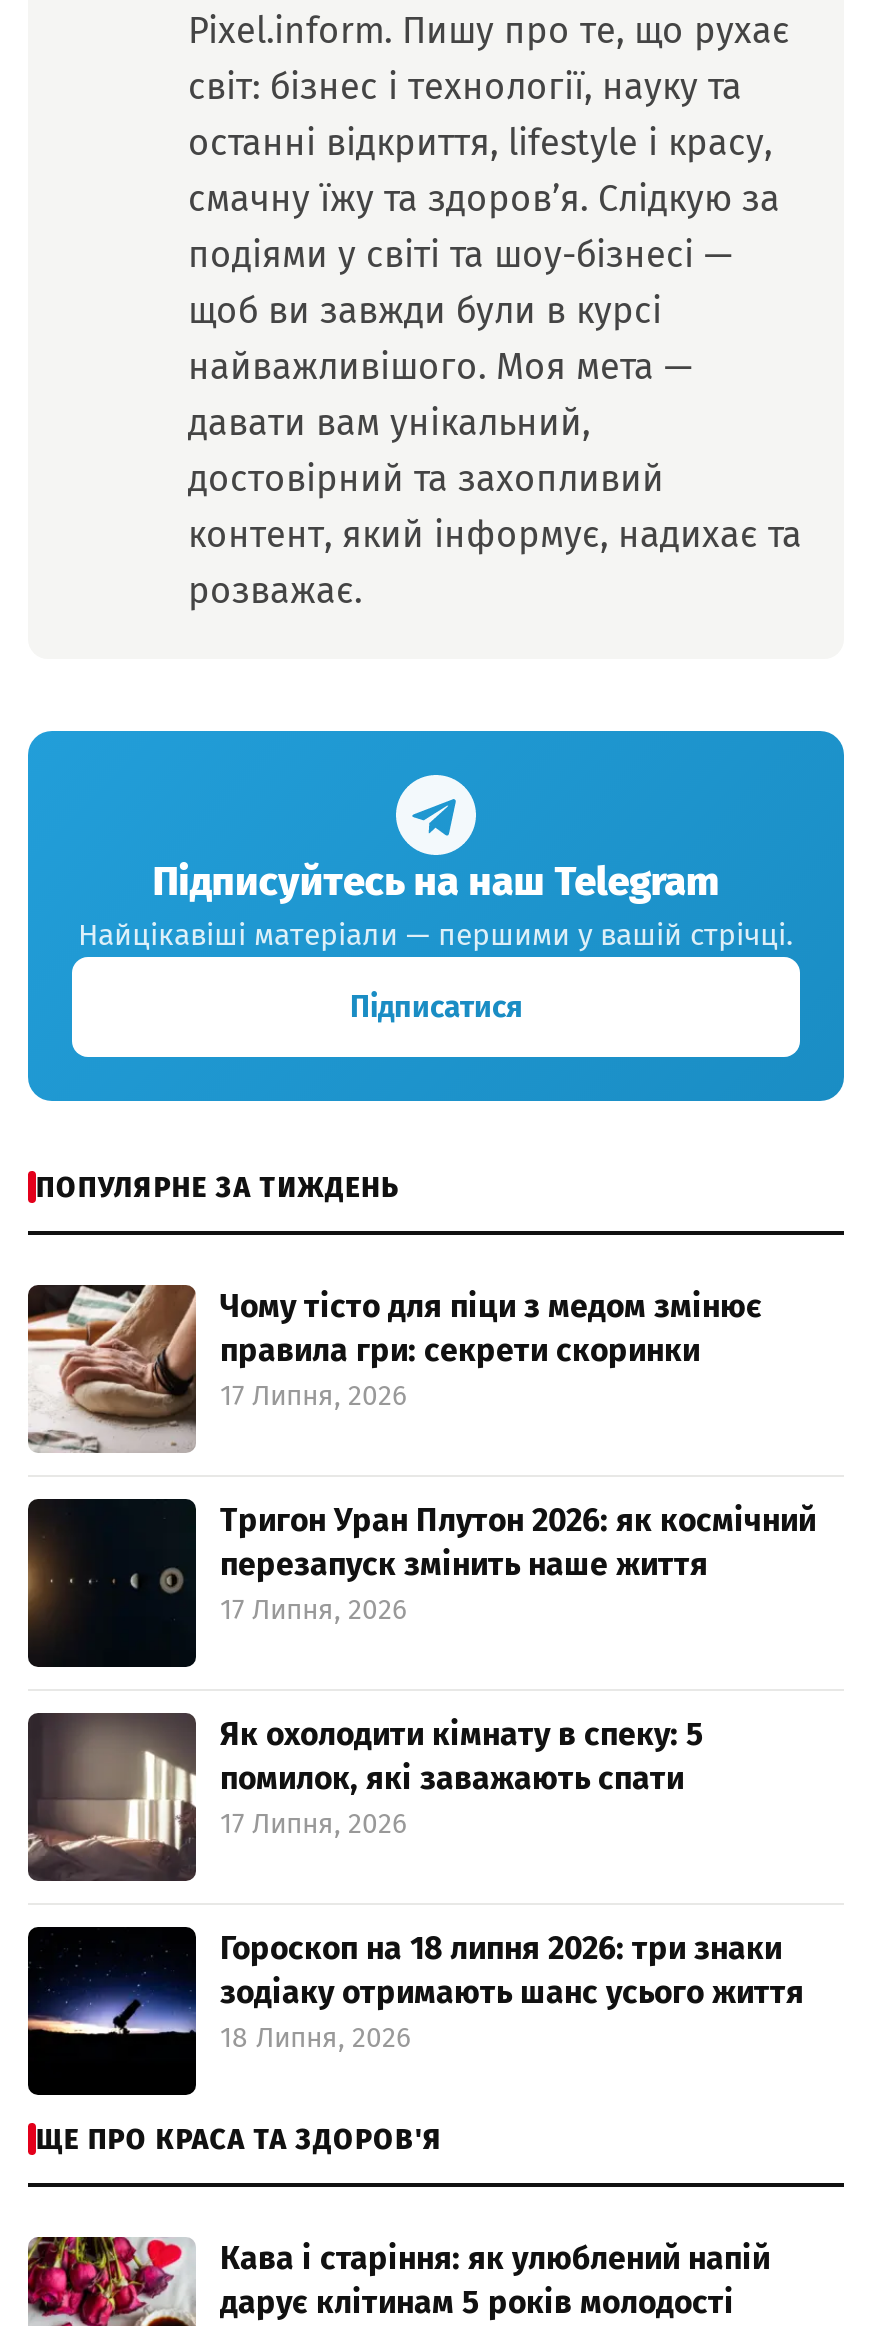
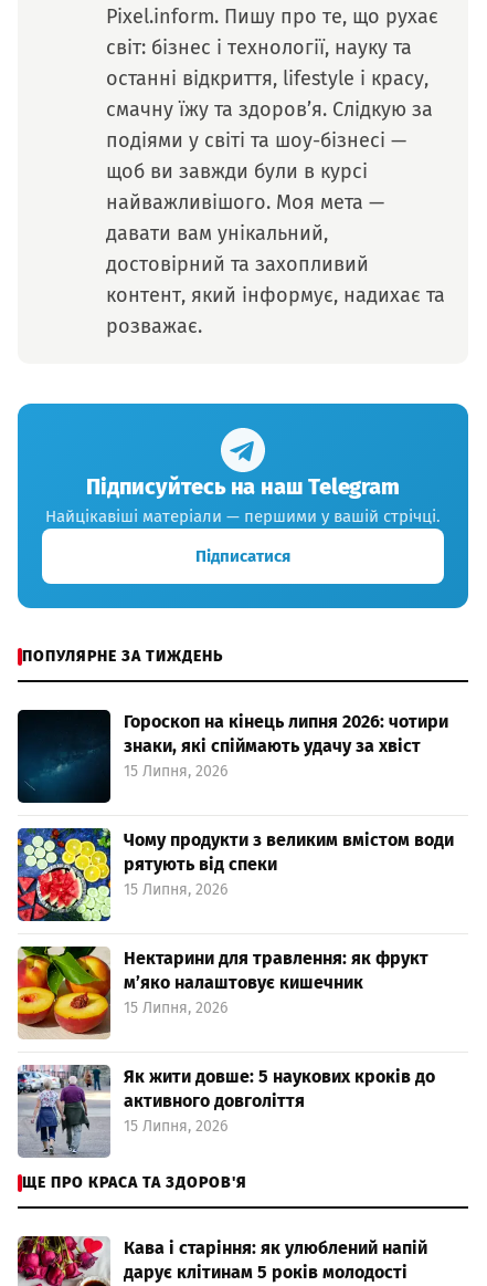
[26,1284,762,1454] [image] | Чому тісто для піци з медом змінює | правила гри: секрети скоринки | 17 Липня, 2026 -> [17,709,448,804] [image] | Гороскоп на кінець липня 2026: чотири | знаки, які спіймають удачу за хвіст | 15 Липня, 2026
[26,1498,816,1668] [image] | Тригон Уран Плутон 2026: як космічний | перезапуск змінить наше життя | 17 Липня, 2026 -> [17,828,454,922] [image] | Чому продукти з великим вмістом води | рятують від спеки | 15 Липня, 2026
[26,1712,704,1882] [image] | Як охолодити кімнату в спеку: 5 | помилок, які заважають спати | 17 Липня, 2026 -> [17,945,428,1039] [image] | Нектарини для травлення: як фрукт | м’яко налаштовує кишечник | 15 Липня, 2026
[26,1926,804,2096] [image] | Гороскоп на 18 липня 2026: три знаки | зодіаку отримають шанс усього життя | 18 Липня, 2026 -> [17,1065,435,1158] [image] | Як жити довше: 5 наукових кроків до | активного довголіття | 15 Липня, 2026

